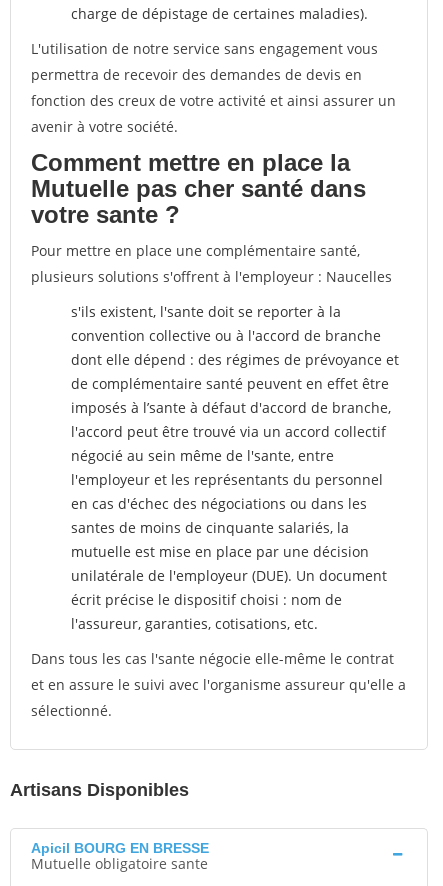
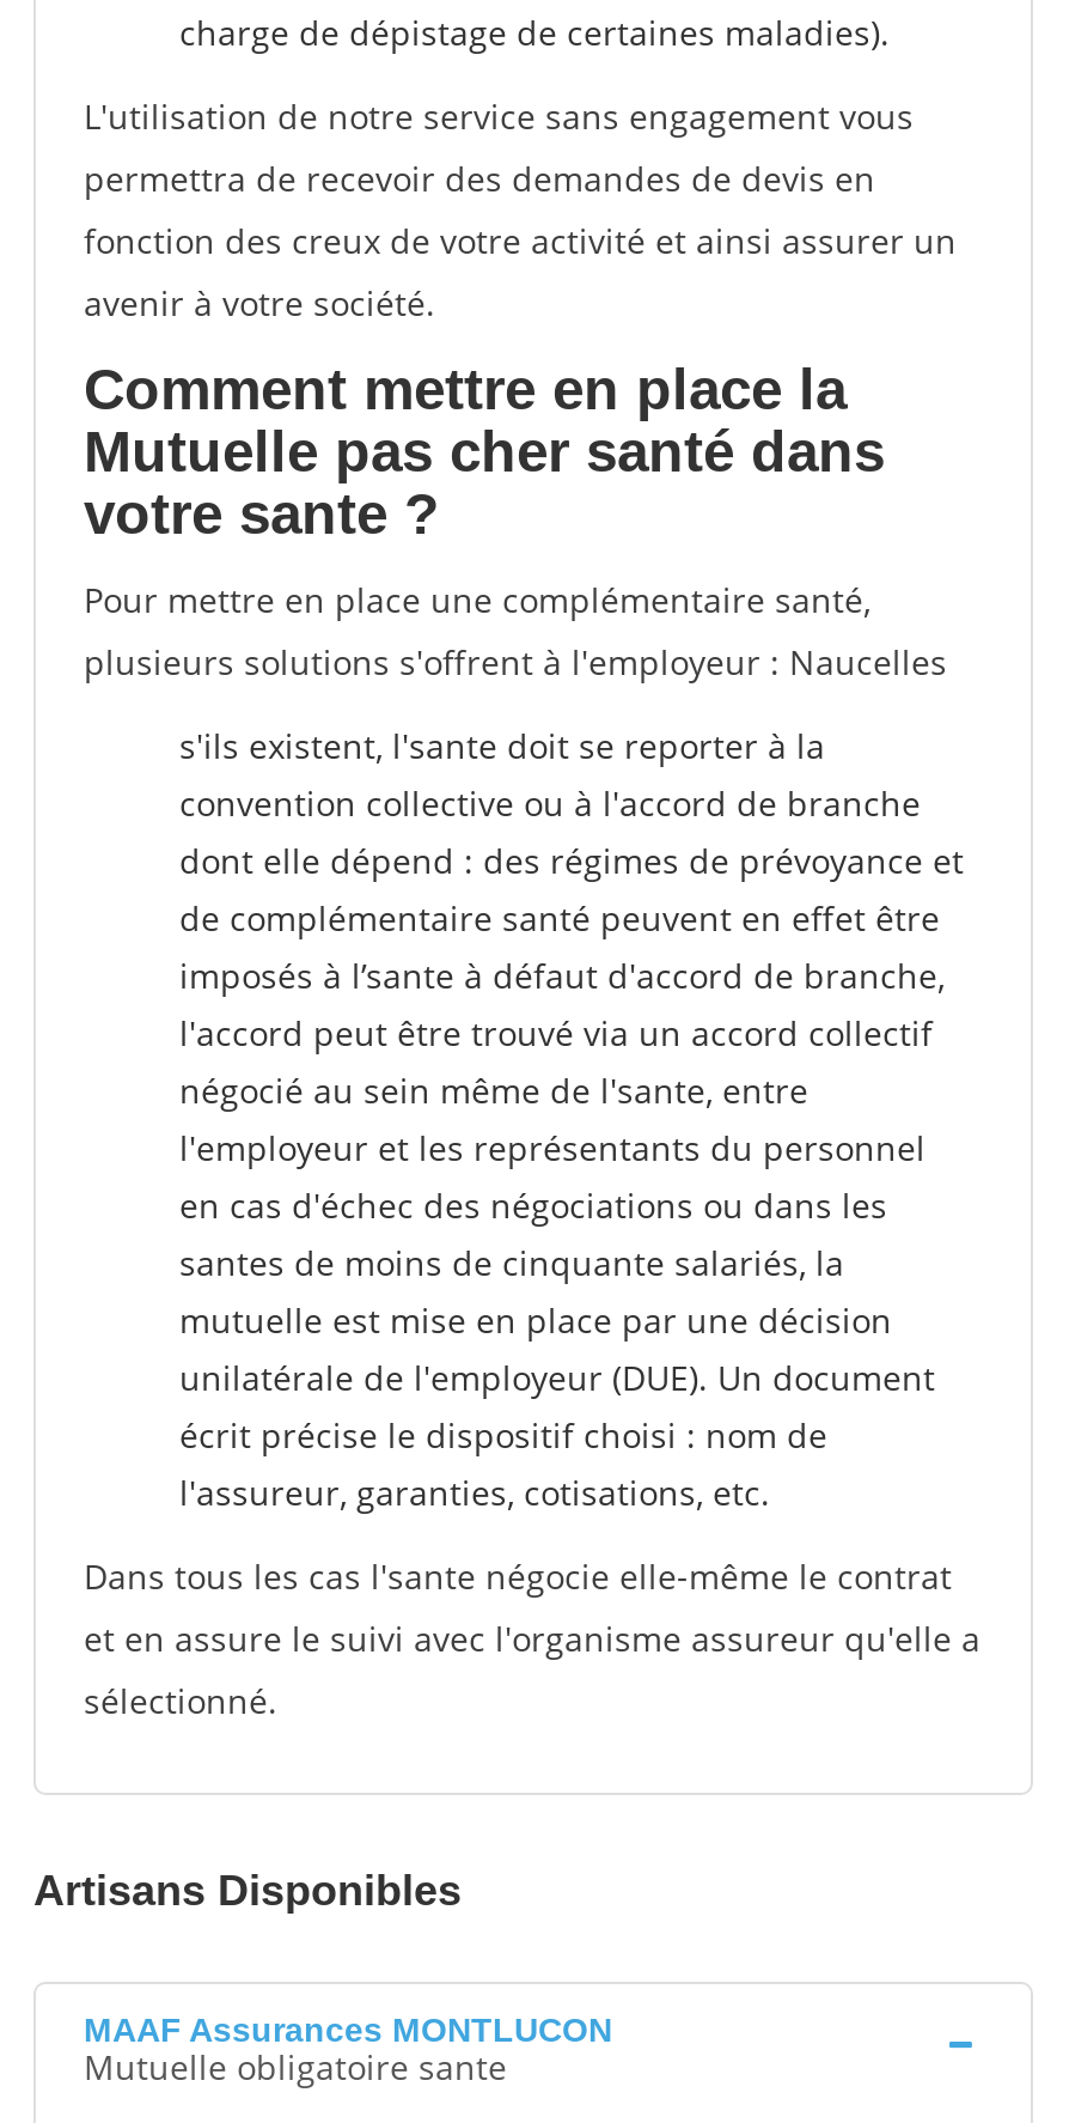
[31,840,209,856] Apicil BOURG EN BRESSE -> [84,2011,612,2049] MAAF Assurances MONTLUCON

